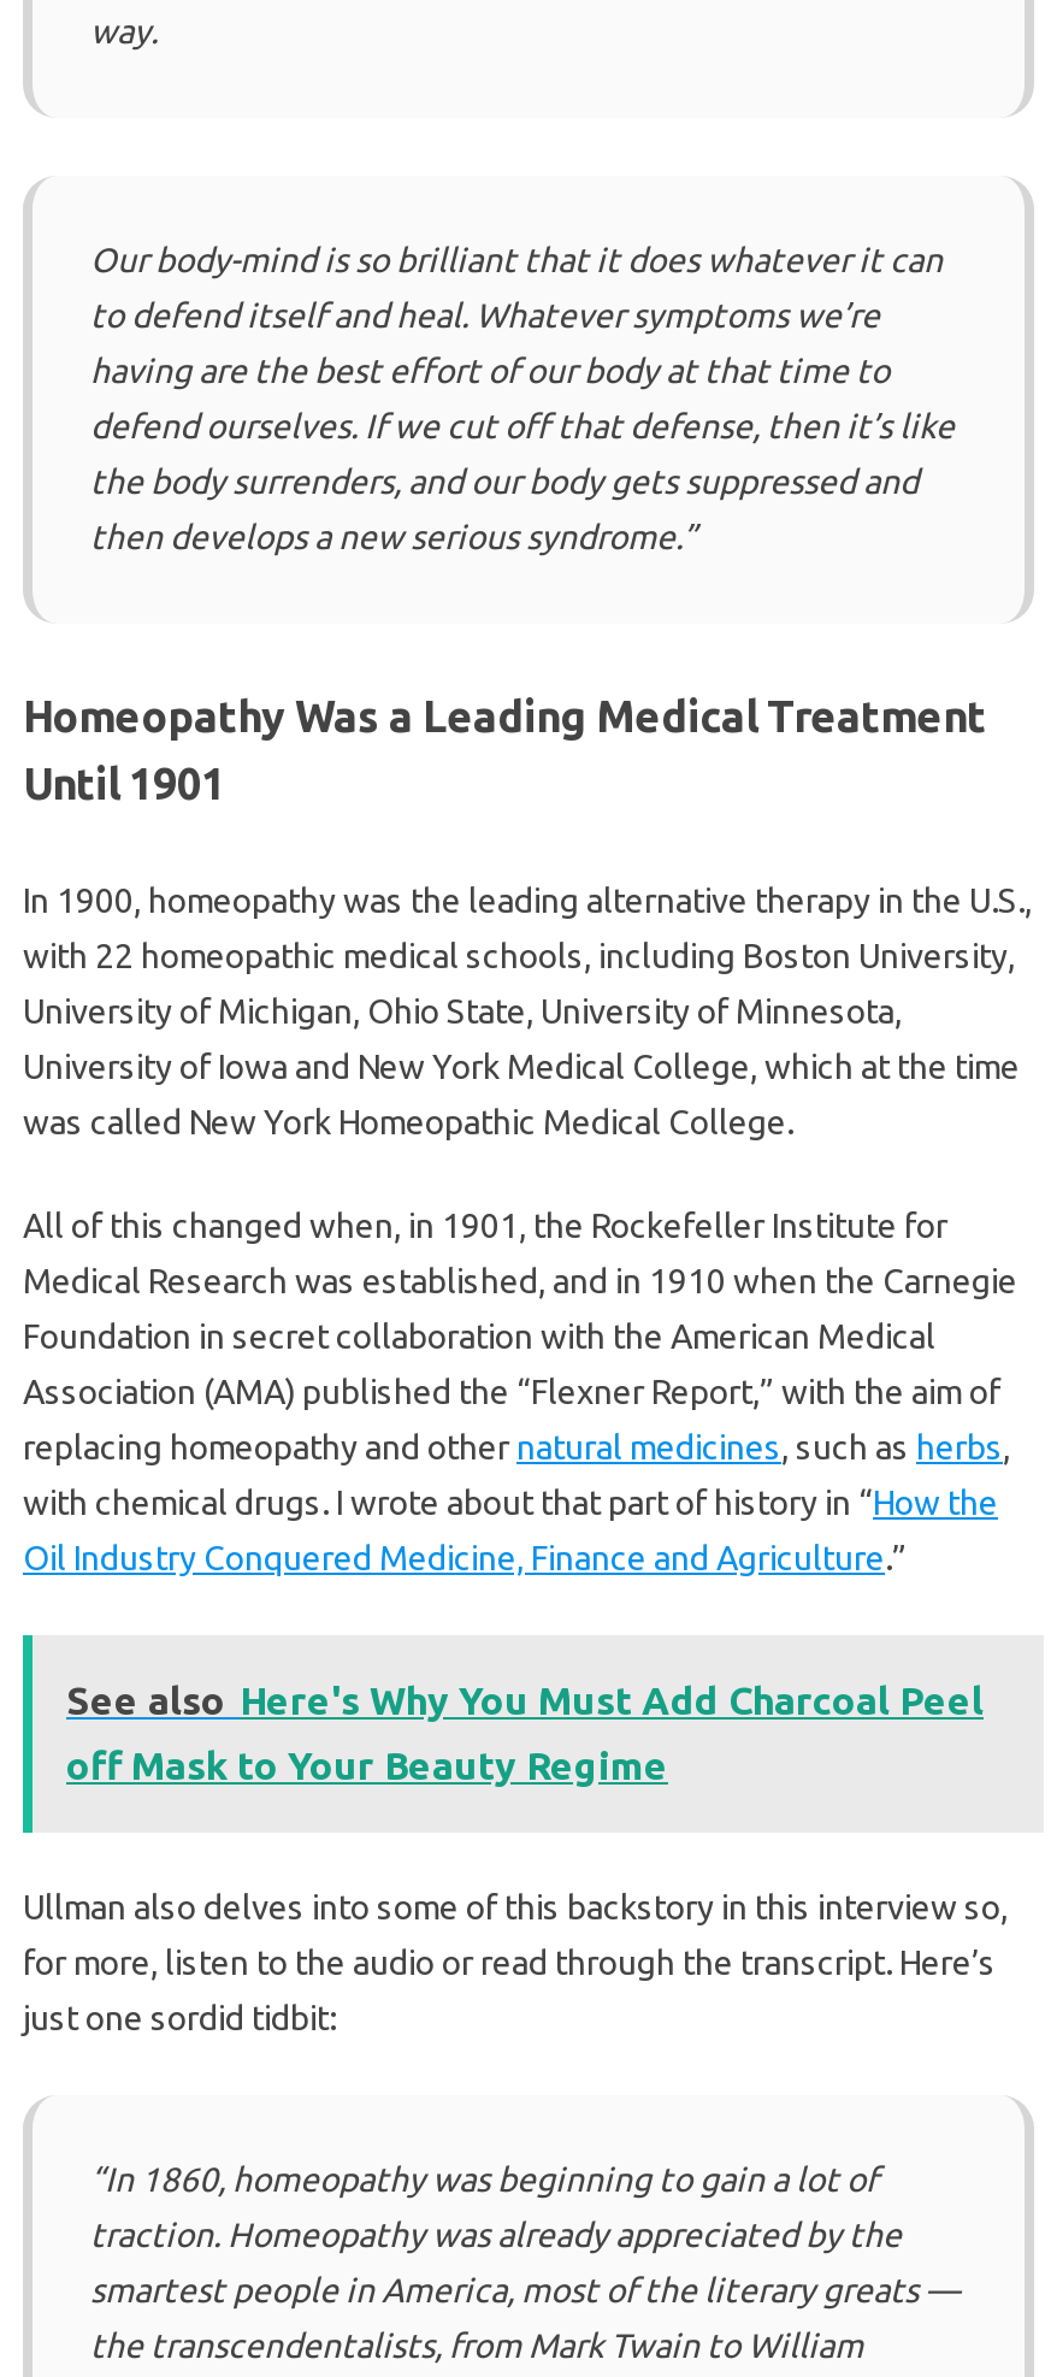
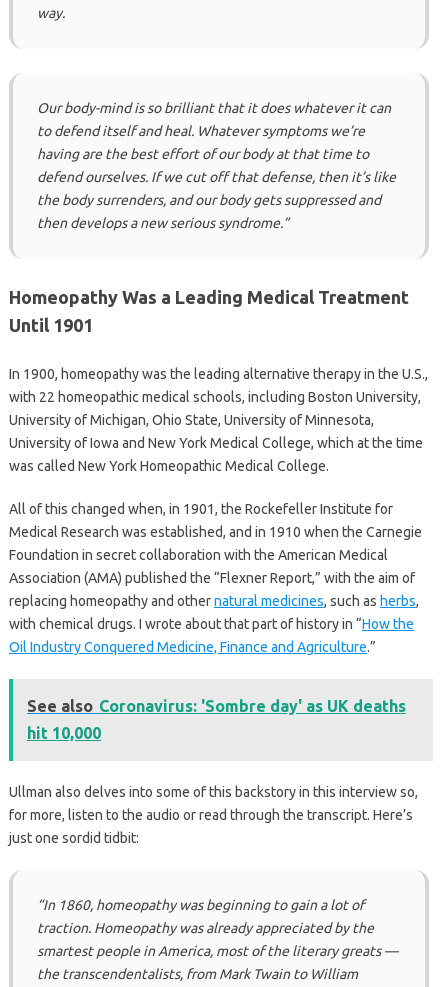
[66,1678,984,1721] See also Here's Why You Must Add Charcoal Peel -> [27,697,406,715] See also Coronavirus: 'Sombre day' as UK deaths
[66,1743,668,1786] off Mask to Your Beauty Regime -> [27,724,101,742] hit 10,000

